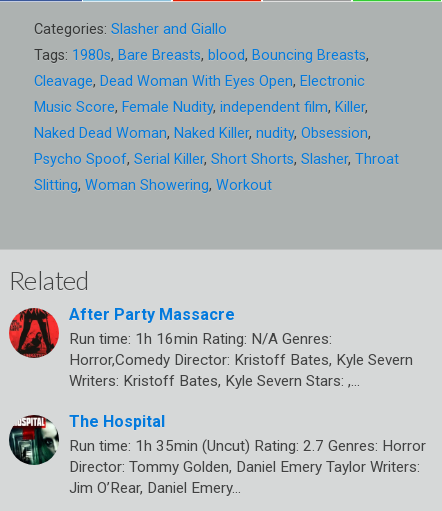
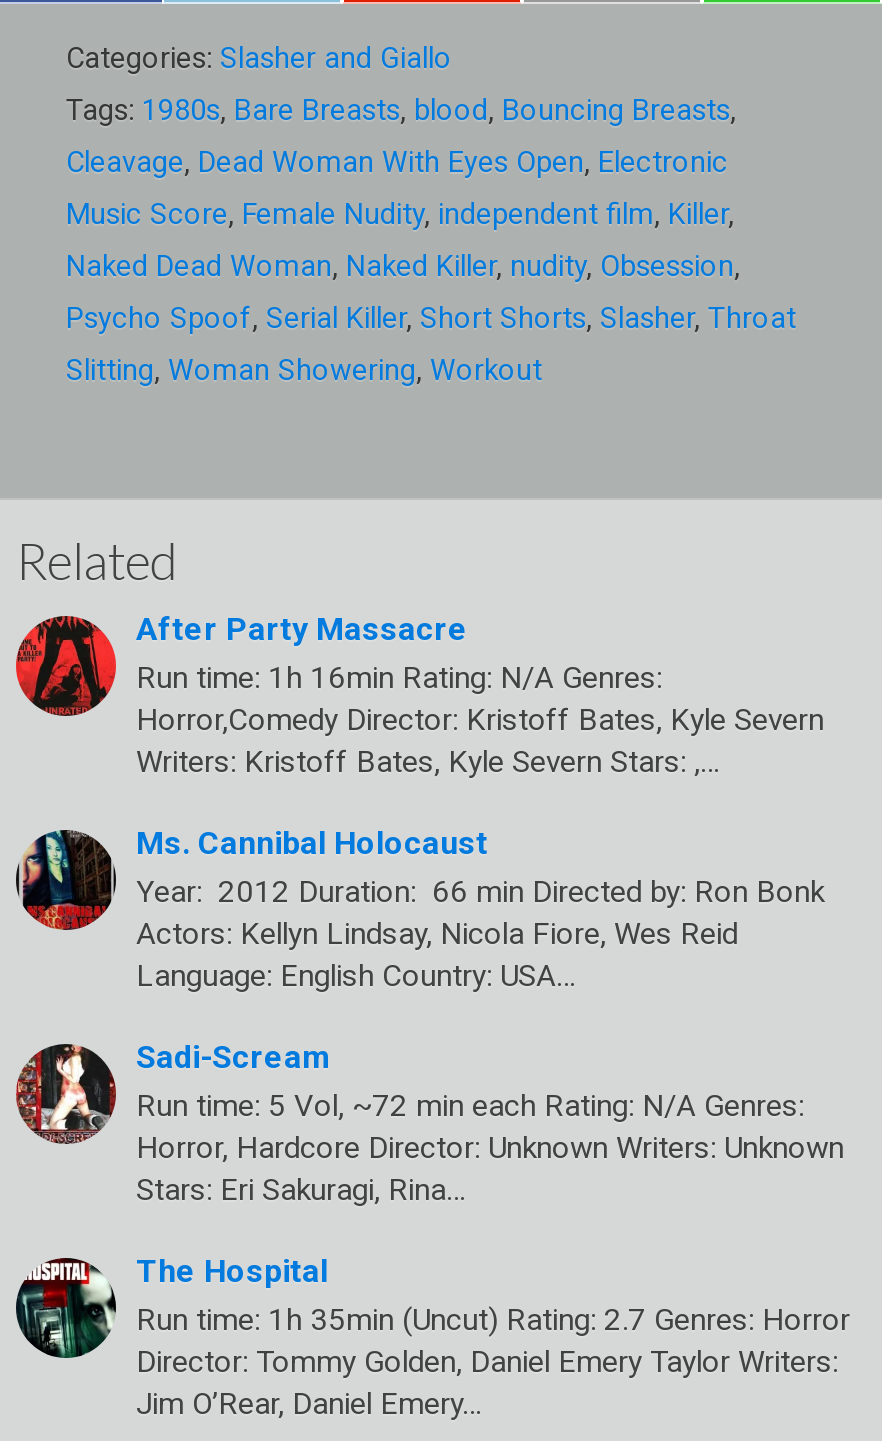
none -> [14,1042,108,1144] [image]
none -> [16,824,844,1208] [image] | Ms. Cannibal Holocaust | Year: 2012 Duration: 66 min Directed by: Ron Bonk | Actors: Kellyn Lindsay, Nicola Fiore, Wes Reid | Language: English Country: USA… | Sadi-Scream | Run time: 5 Vol, ~72 min each Rating: N/A Genres: | Horror, Hardcore Director: Unknown Writers: Unknown | Stars: Eri Sakuragi, Rina…

